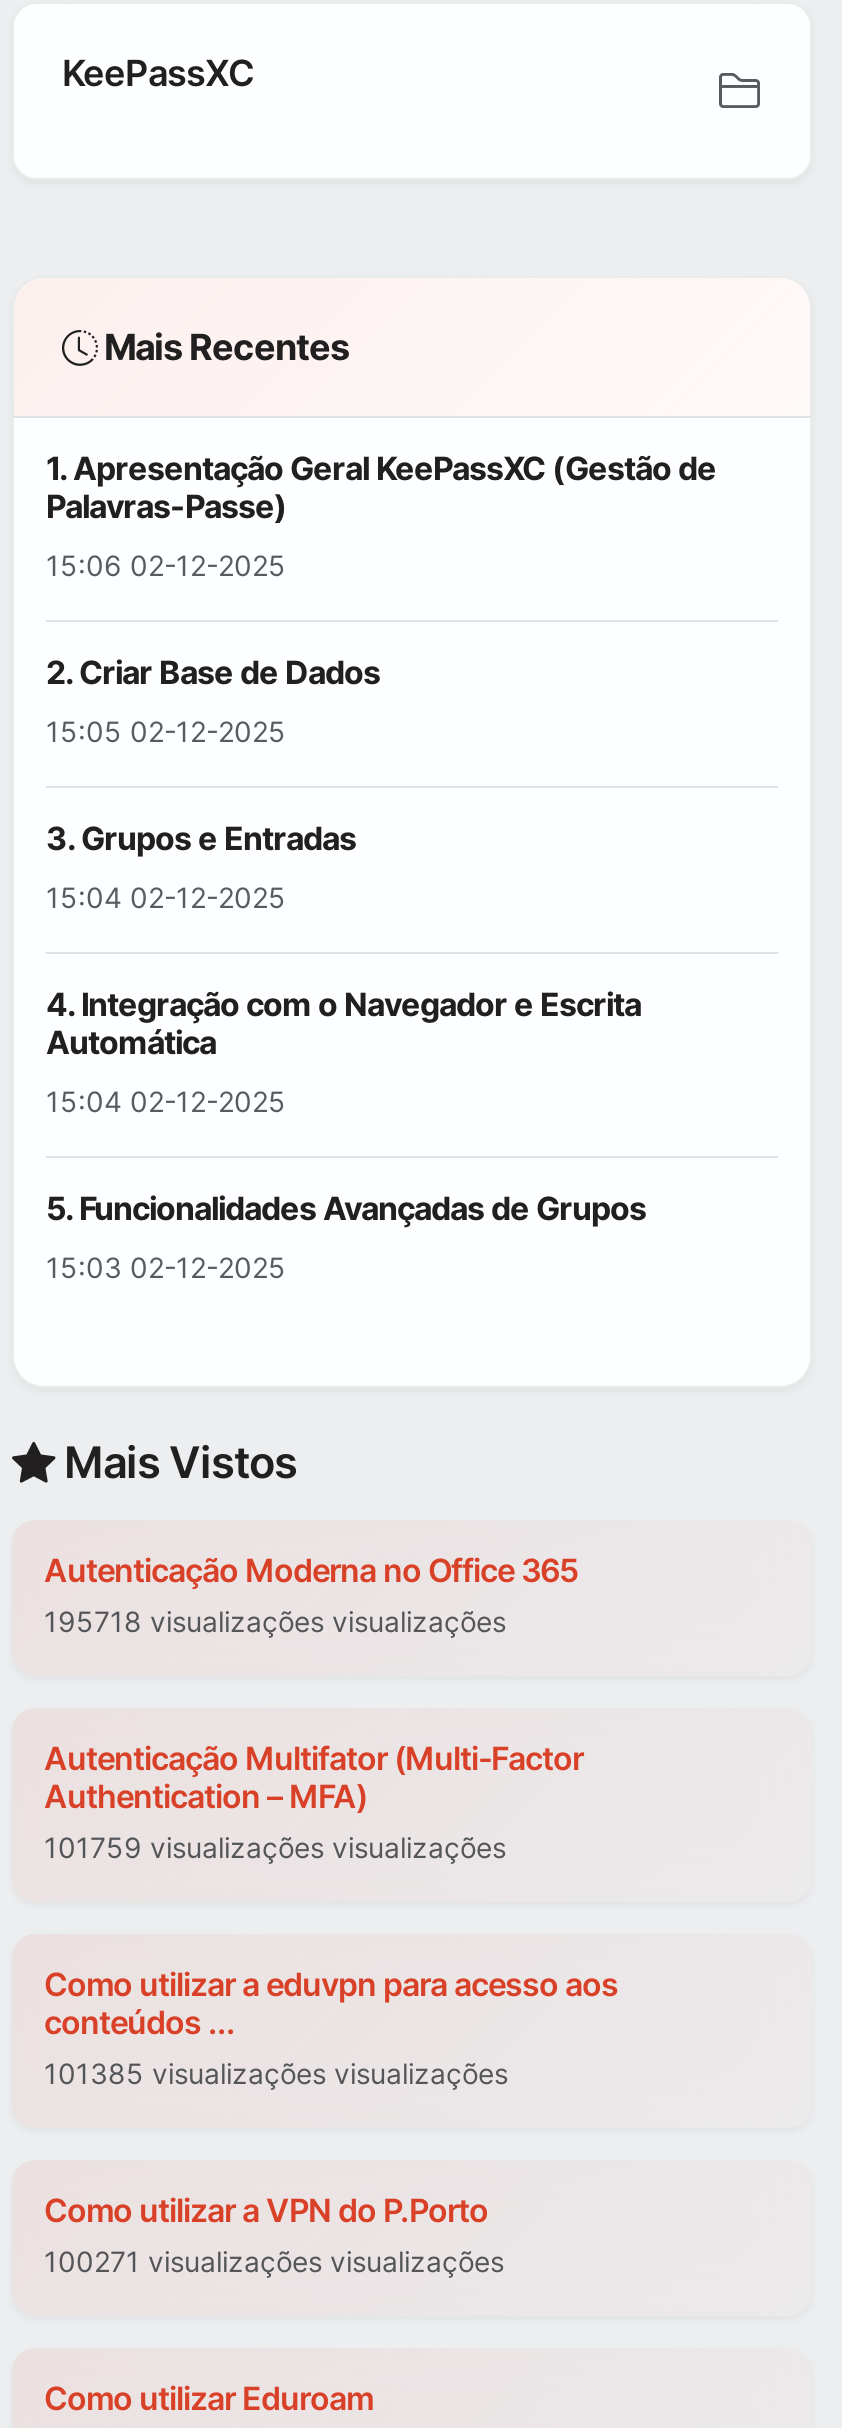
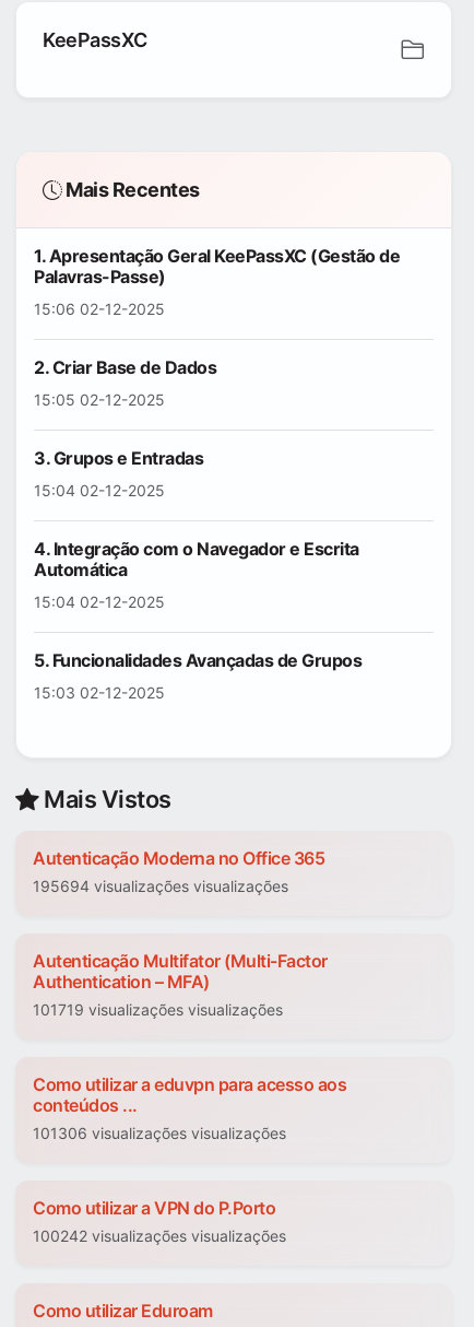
[44,1605,506,1639] 195718 visualizações visualizações -> [33,877,288,896] 195694 visualizações visualizações
[44,1831,506,1865] 101759 visualizações visualizações -> [33,1001,283,1019] 101719 visualizações visualizações
[44,2057,508,2091] 101385 visualizações visualizações -> [33,1124,286,1143] 101306 visualizações visualizações
[44,2245,504,2279] 100271 visualizações visualizações -> [33,1227,286,1246] 100242 visualizações visualizações

